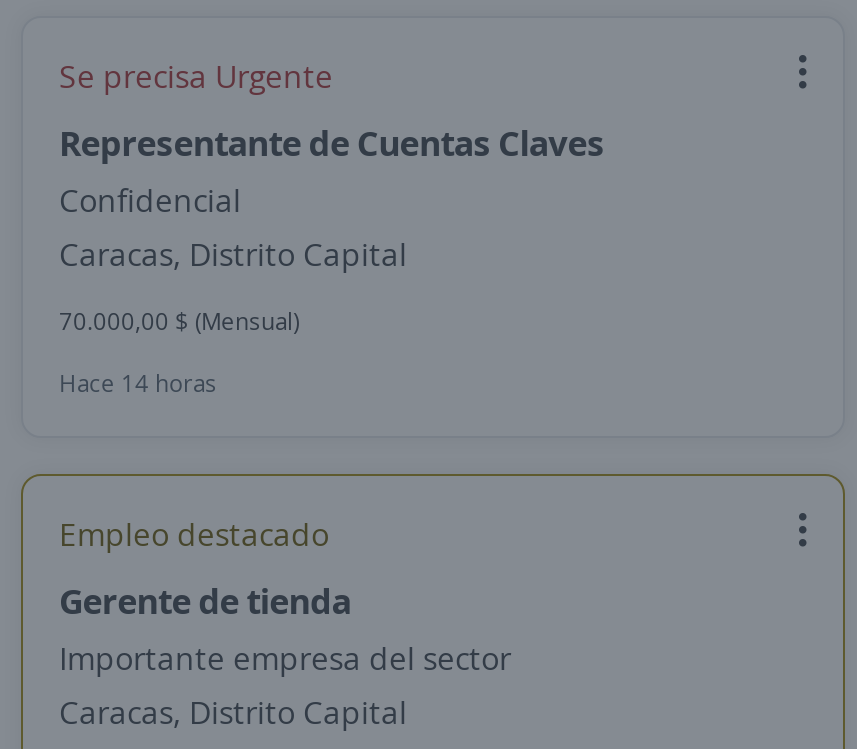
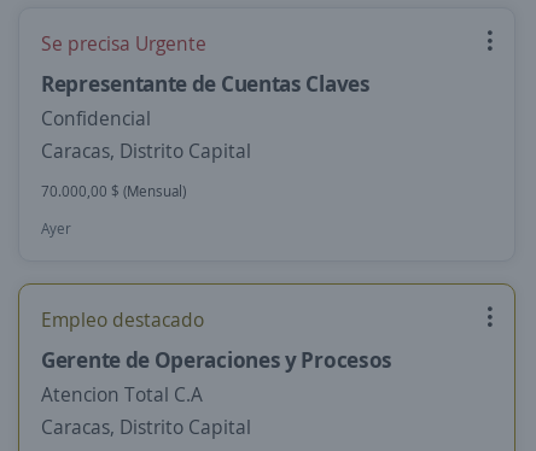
[59,366,217,400] Hace 14 horas -> [41,218,71,239] Ayer
[59,576,511,680] Gerente de tienda | Importante empresa del sector -> [41,345,392,408] Gerente de Operaciones y Procesos | Atencion Total C.A

